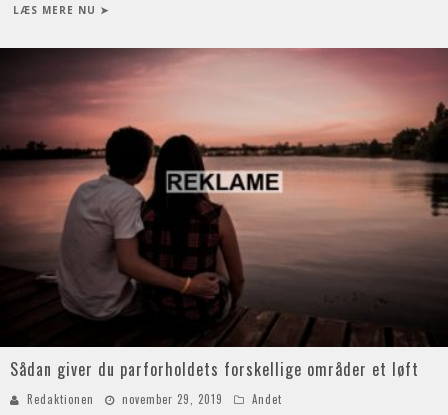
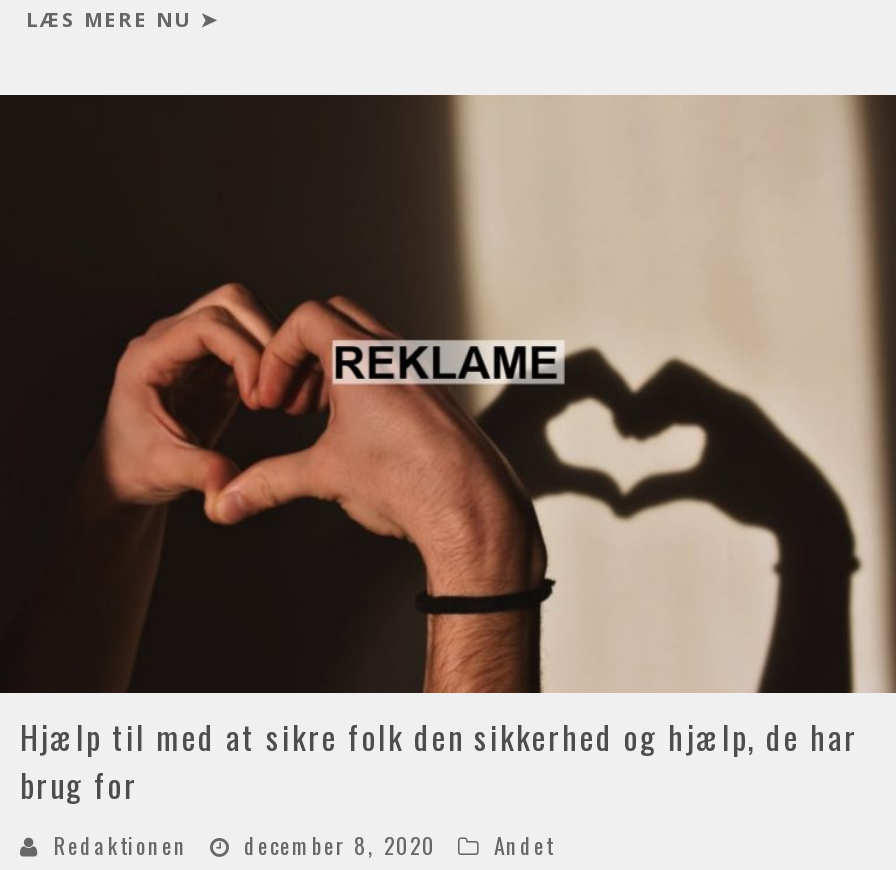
[3,47,445,381] [image] | Sådan giver du parforholdets forskellige områder et løft -> [6,94,890,809] [image] | Hjælp til med at sikre folk den sikkerhed og hjælp, de har | brug for
[27,391,282,407] Redaktionen november 29, 2019 Andet -> [54,829,554,861] Redaktionen december 8, 2020 Andet

